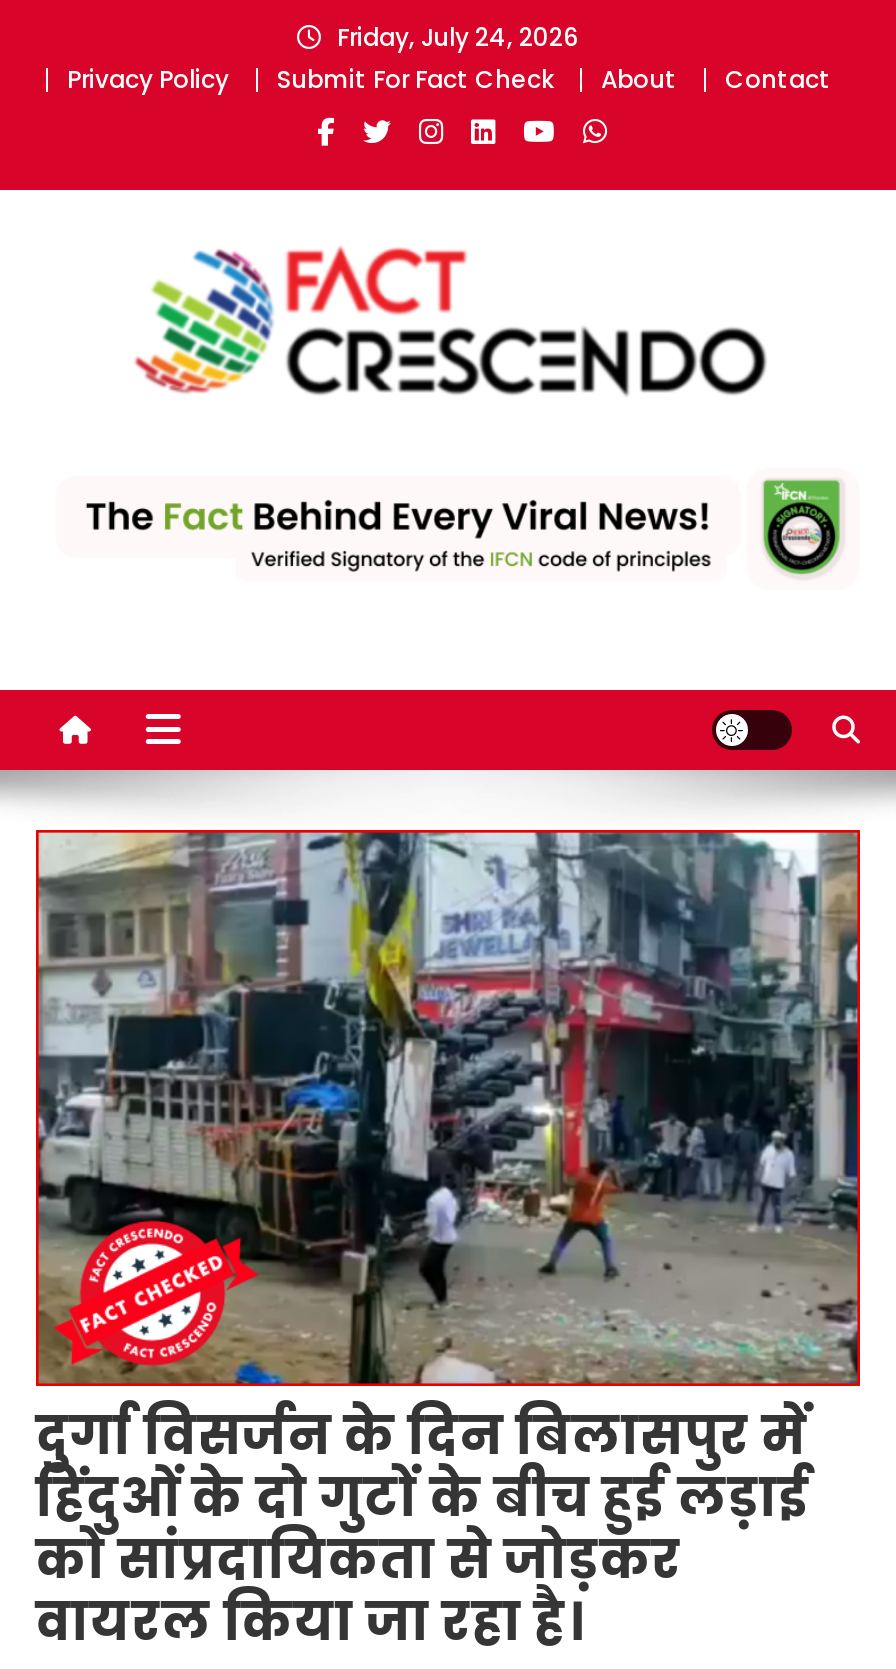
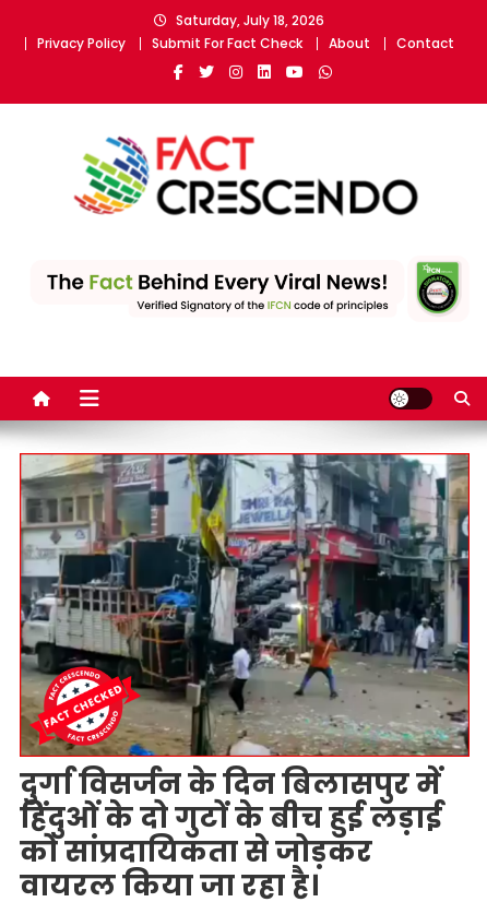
[337,20,579,54] Friday, July 24, 2026 -> [176,11,324,29] Saturday, July 18, 2026

